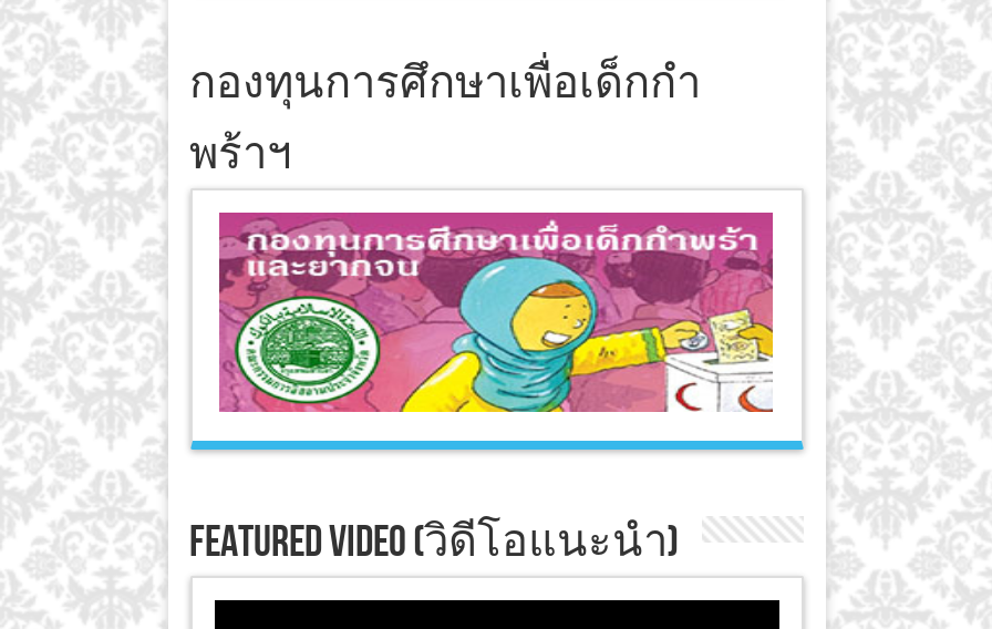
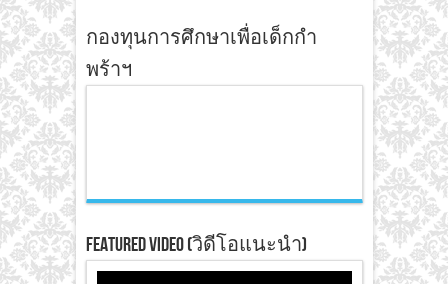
[217,210,775,414] [image] -> none

